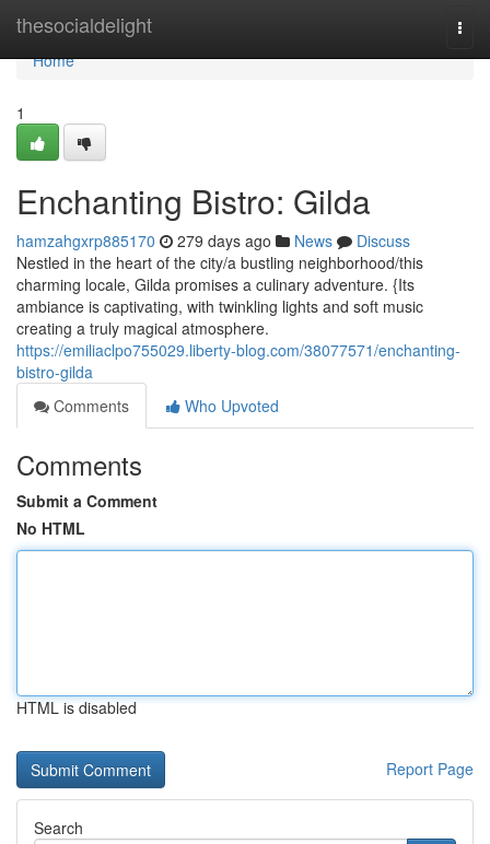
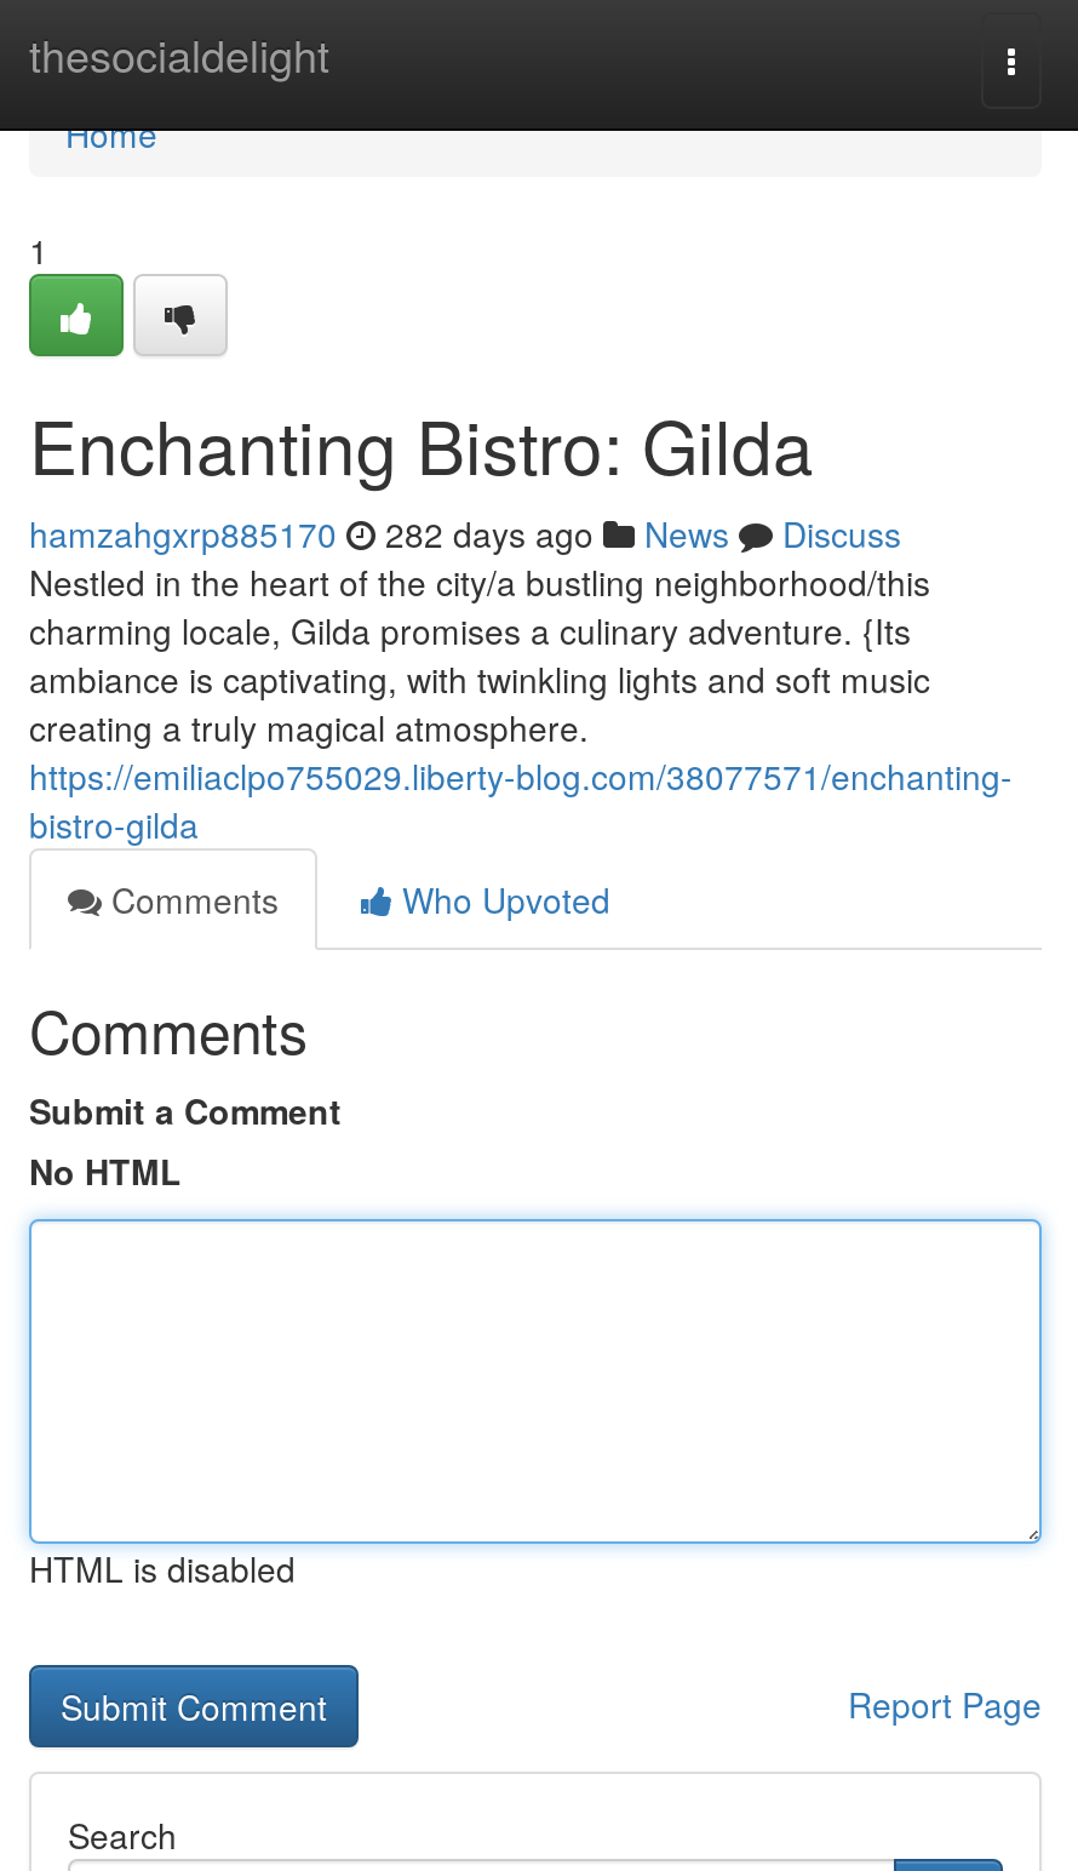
[16,230,410,251] hamzahgxrp885170 279 days ago News Discuss -> [29,509,901,557] hamzahgxrp885170 282 days ago News Discuss

